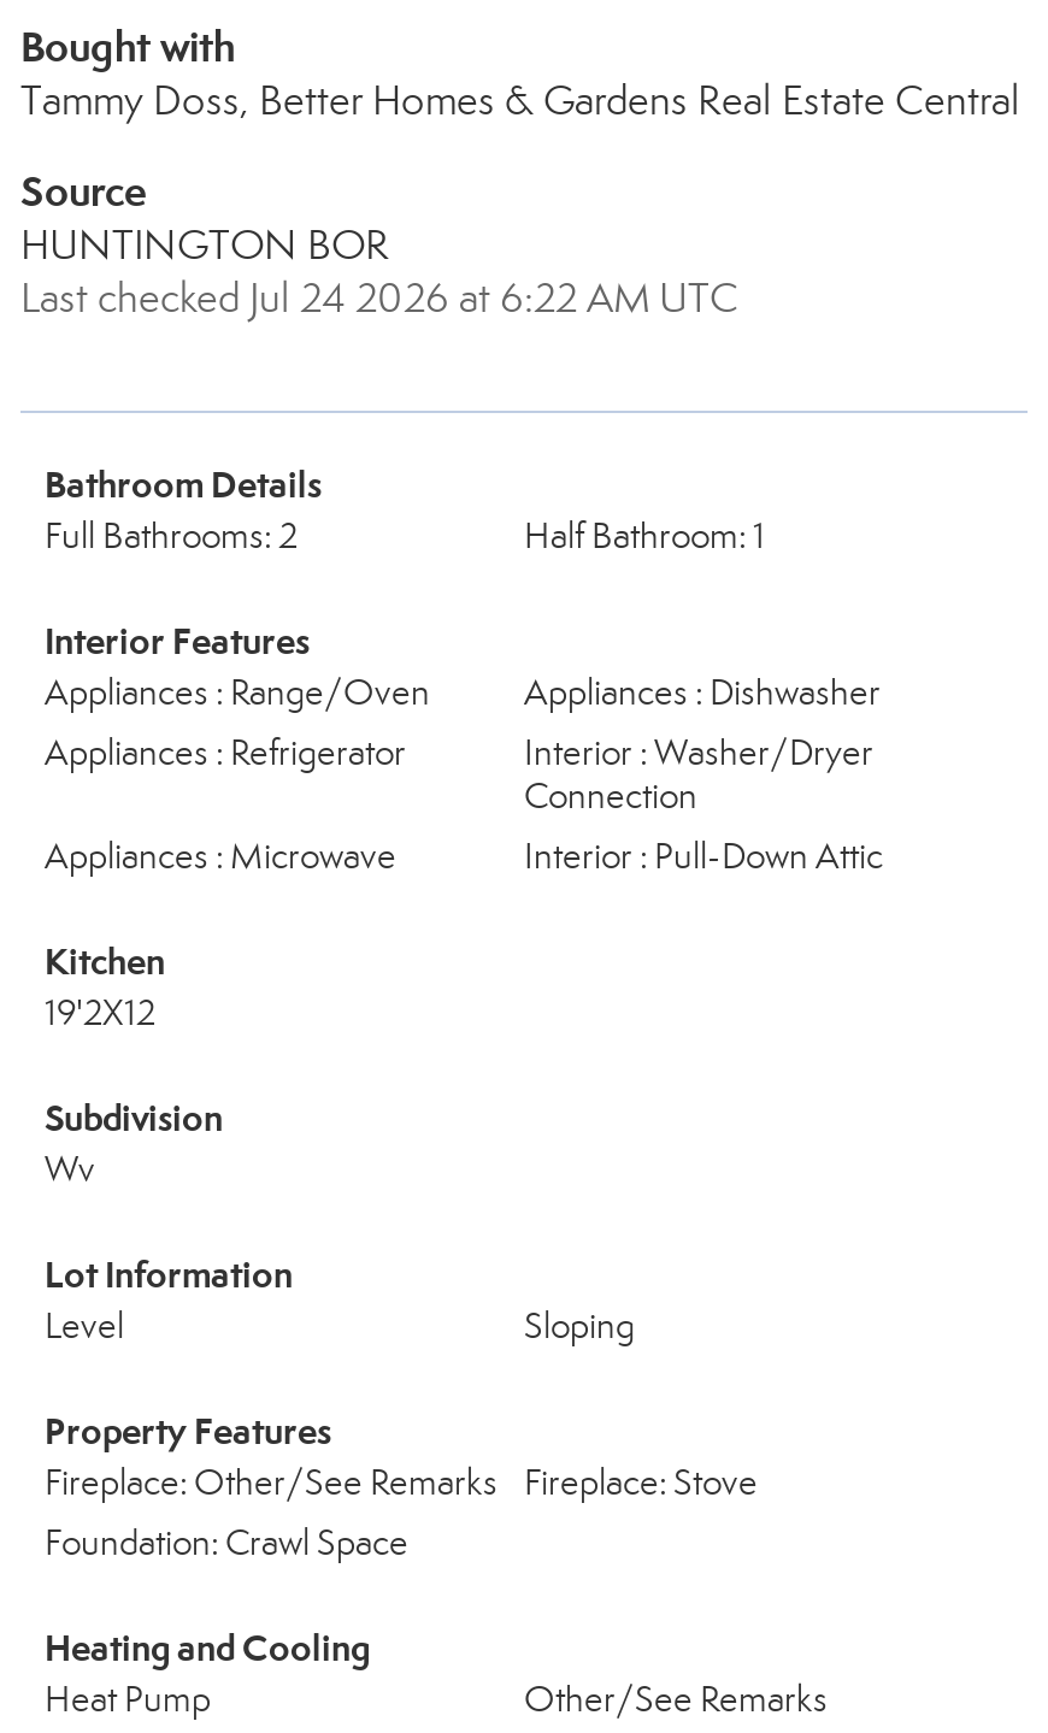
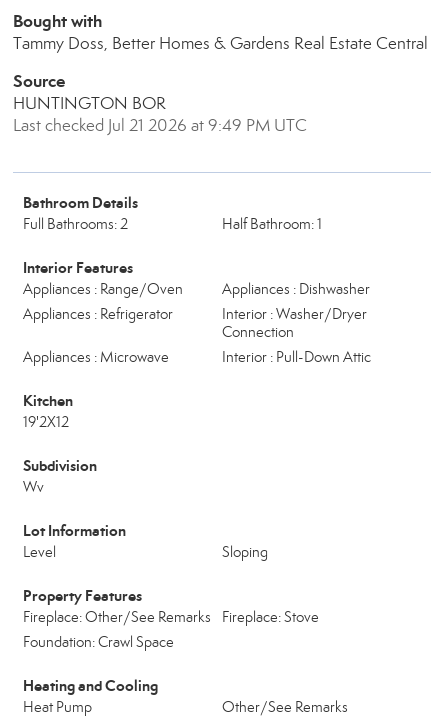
[20,273,738,324] Last checked Jul 24 2026 at 6:22 AM UTC -> [13,115,307,136] Last checked Jul 21 2026 at 9:49 PM UTC

